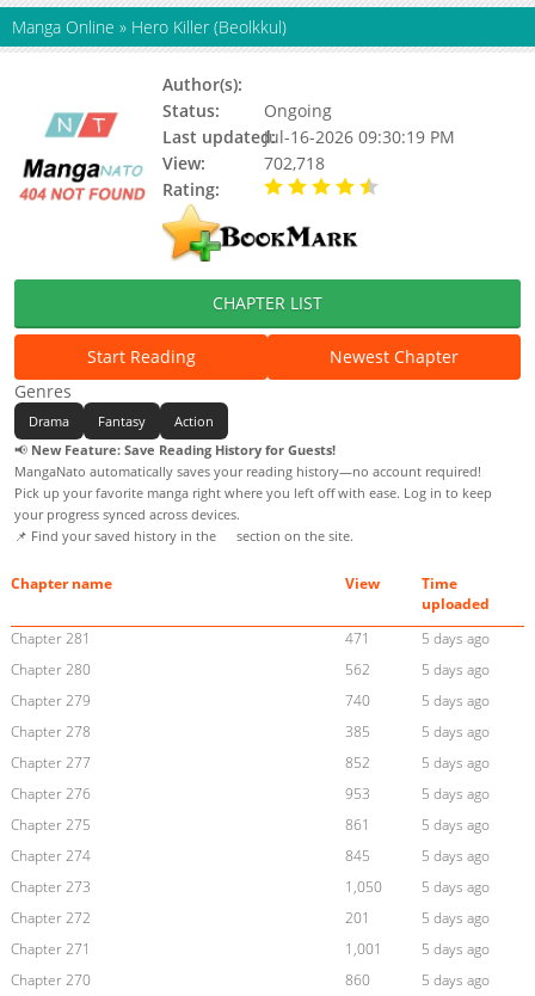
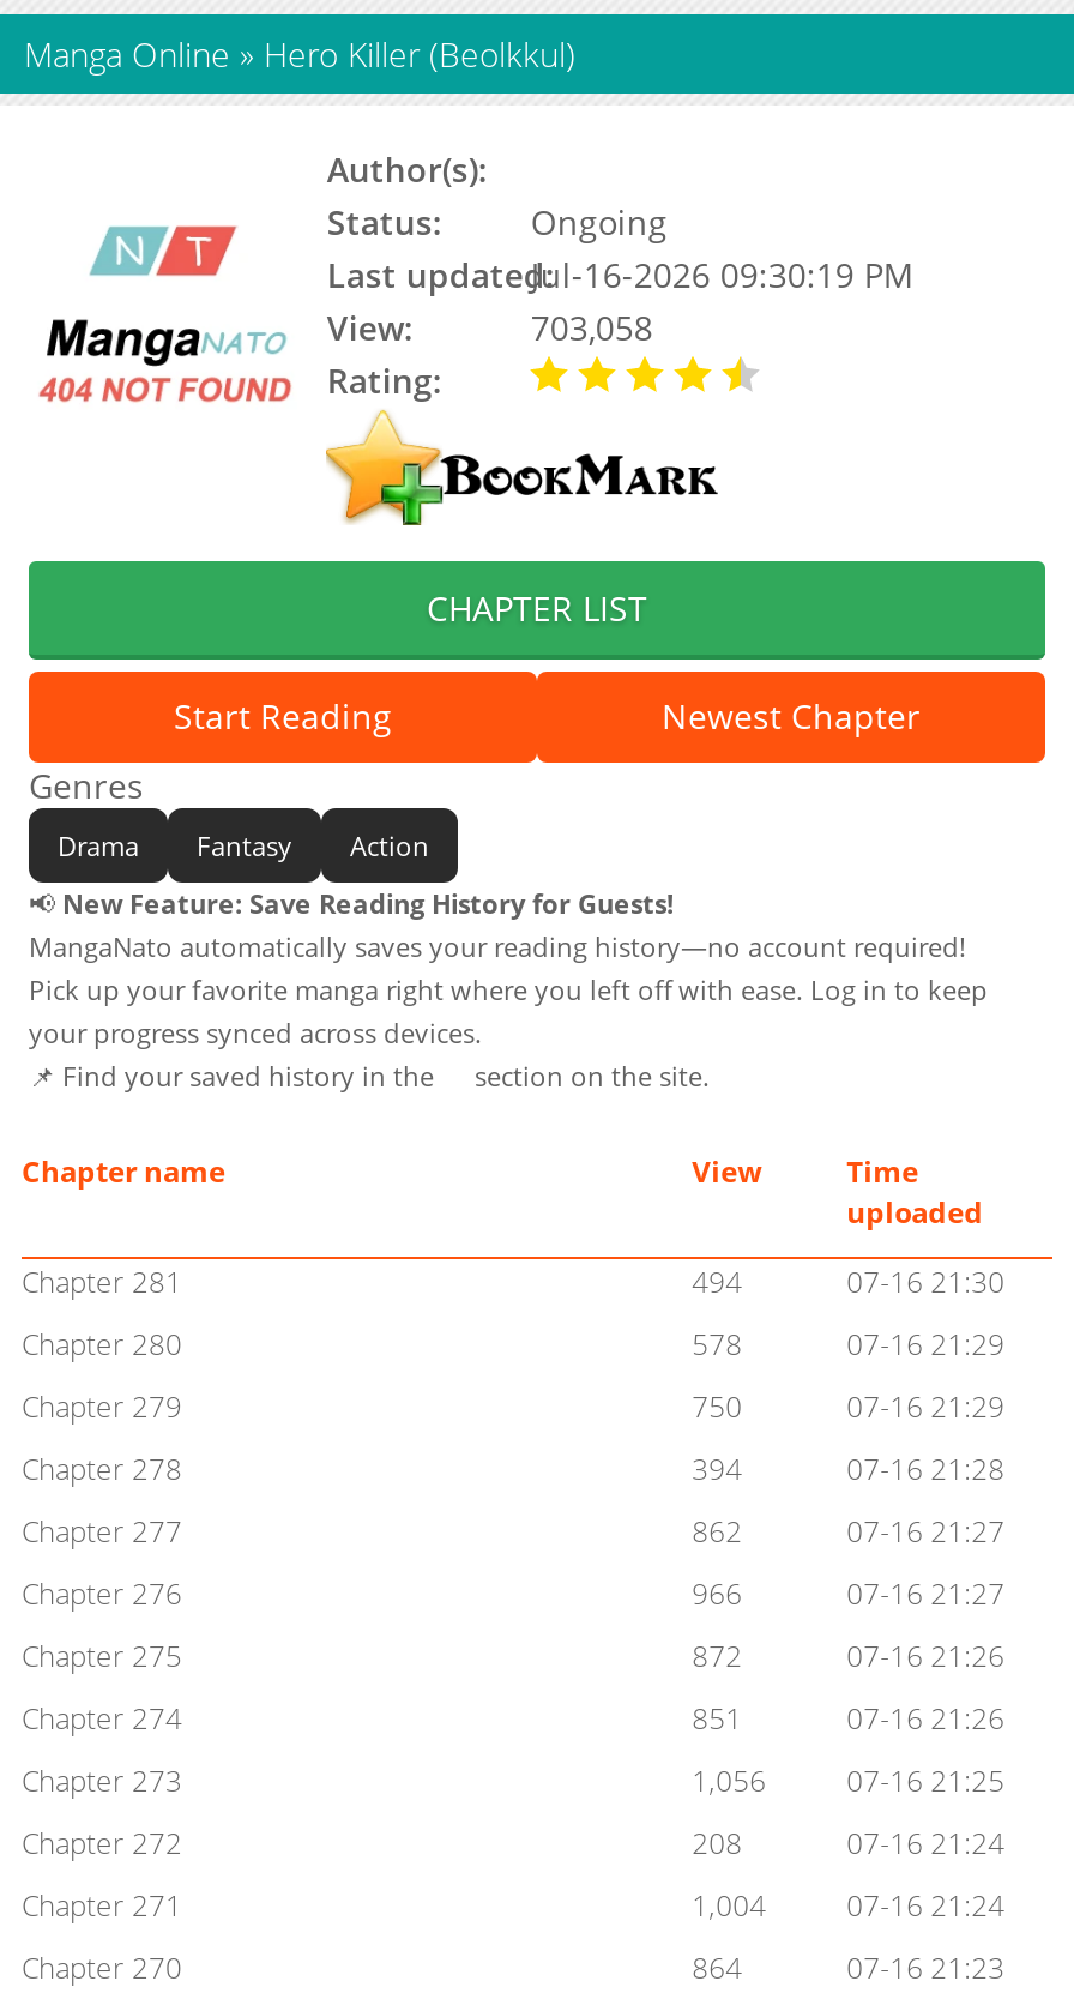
[264,152,325,174] 702,718 -> [531,305,653,350] 703,058
[345,629,490,649] 471 | 5 days ago -> [692,1262,1005,1303] 494 | 07-16 21:30
[345,660,490,680] 562 | 5 days ago -> [692,1325,1005,1366] 578 | 07-16 21:29
[345,691,490,711] 740 | 5 days ago -> [692,1387,1005,1428] 750 | 07-16 21:29
[345,722,490,742] 385 | 5 days ago -> [692,1450,1005,1490] 394 | 07-16 21:28
[345,753,490,773] 852 | 5 days ago -> [692,1512,1005,1553] 862 | 07-16 21:27
[345,784,490,804] 953 | 5 days ago -> [692,1574,1005,1615] 966 | 07-16 21:27
[345,815,490,835] 861 | 5 days ago -> [692,1637,1005,1677] 872 | 07-16 21:26
[345,846,490,866] 845 | 5 days ago -> [692,1699,1005,1740] 851 | 07-16 21:26
[345,877,490,897] 1,050 | 5 days ago -> [692,1761,1005,1802] 1,056 | 07-16 21:25
[345,908,490,928] 201 | 5 days ago -> [692,1824,1005,1864] 208 | 07-16 21:24
[345,939,490,959] 1,001 | 5 days ago -> [692,1886,1005,1927] 1,004 | 07-16 21:24
[345,970,490,991] 860 | 5 days ago -> [692,1948,1005,1989] 864 | 07-16 21:23

